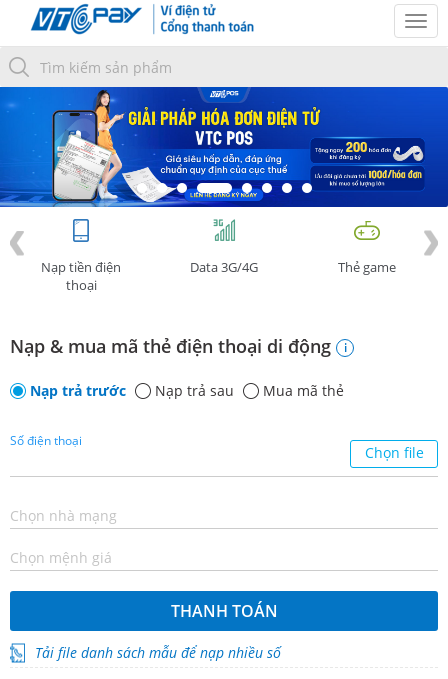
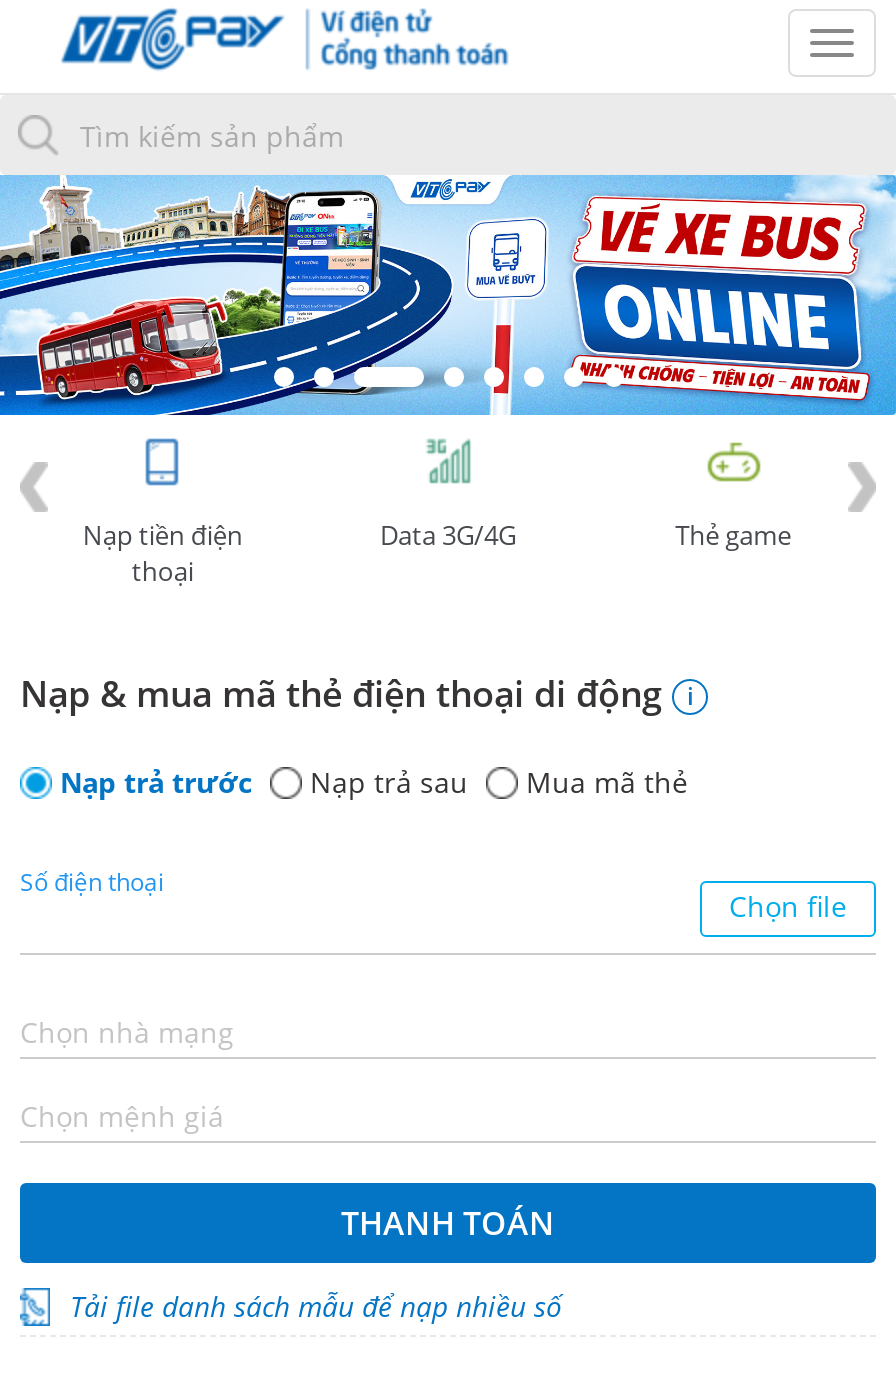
[3,86,445,208] [image] -> [6,175,890,417] [image]

